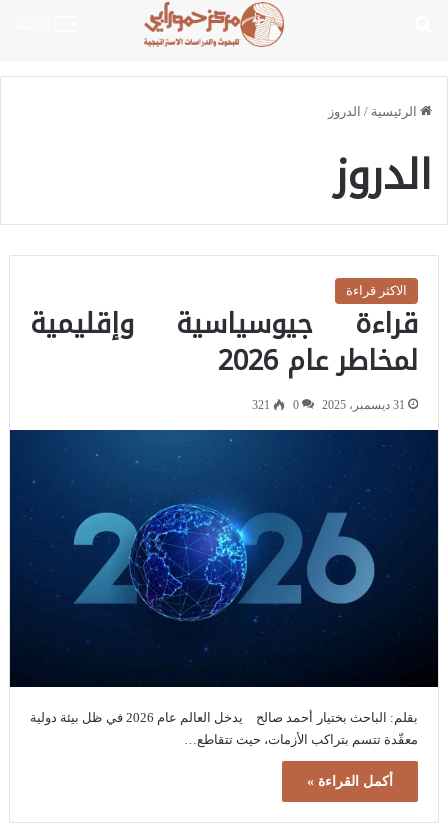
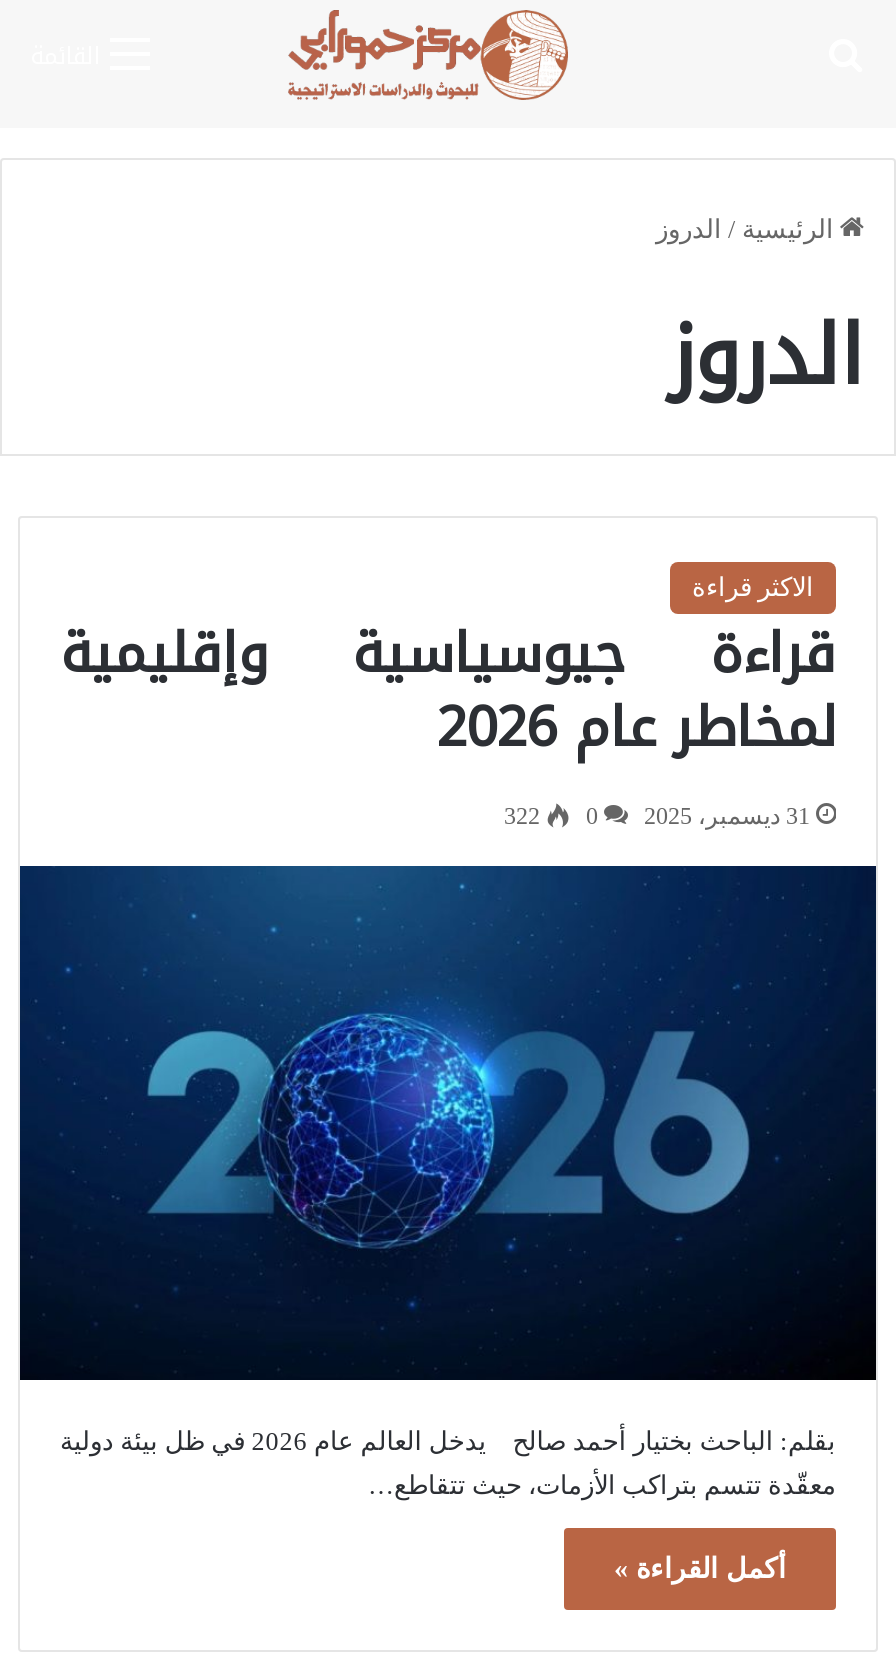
[252,397,299,411] 321 0 -> [504,801,598,829] 322 0

